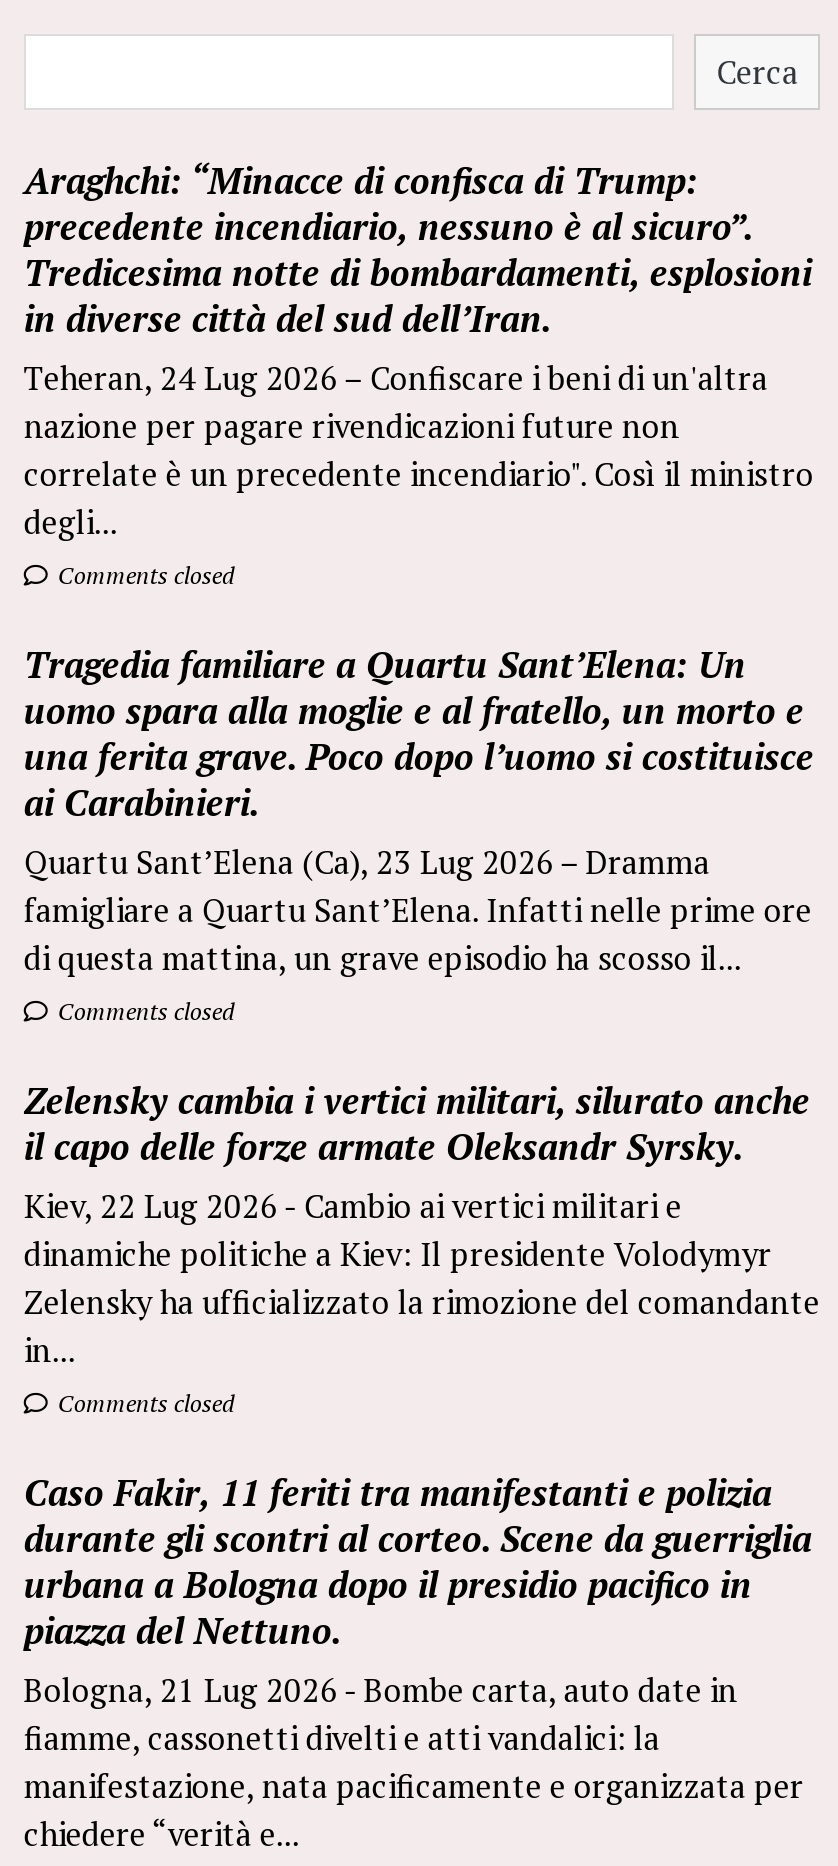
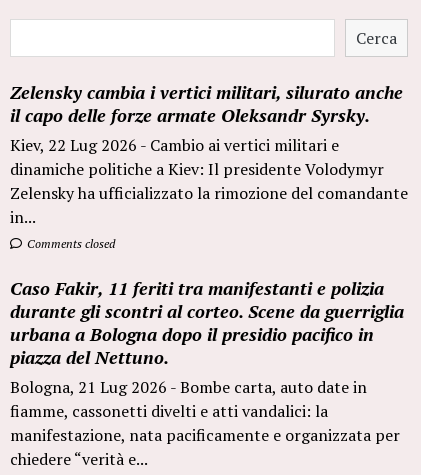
[24,156,814,1026] Araghchi: “Minacce di confisca di Trump: | precedente incendiario, nessuno è al sicuro”. | Tredicesima notte di bombardamenti, esplosioni | in diverse città del sud dell’Iran. | Teheran, 24 Lug 2026 – Confiscare i beni di un'altra | nazione per pagare rivendicazioni future non | correlate è un precedente incendiario". Così il ministro | degli... | Comments closed | Tragedia familiare a Quartu Sant’Elena: Un | uomo spara alla moglie e al fratello, un morto e | una ferita grave. Poco dopo l’uomo si costituisce | ai Carabinieri. | Quartu Sant’Elena (Ca), 23 Lug 2026 – Dramma | famigliare a Quartu Sant’Elena. Infatti nelle prime ore | di questa mattina, un grave episodio ha scosso il... | Comments closed -> none

